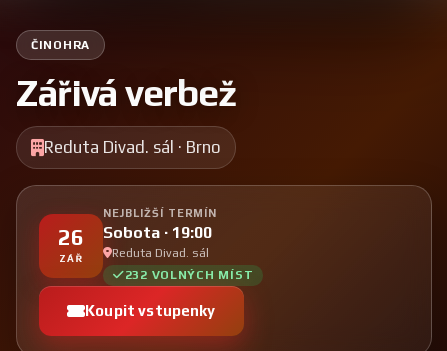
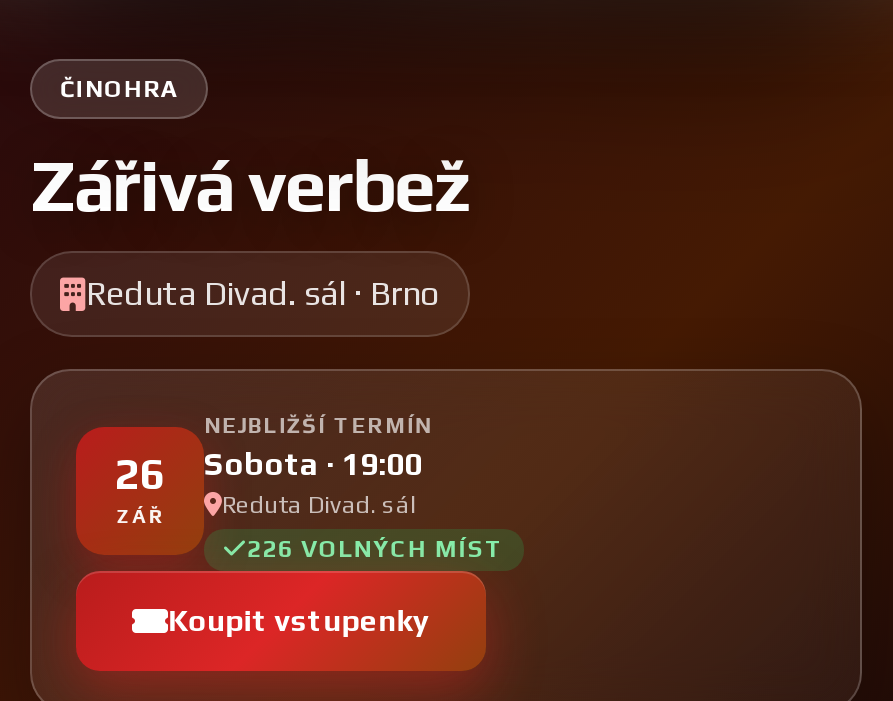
[125,268,253,282] 232 VOLNÝCH MÍST -> [247,535,505,563] 226 VOLNÝCH MÍST

